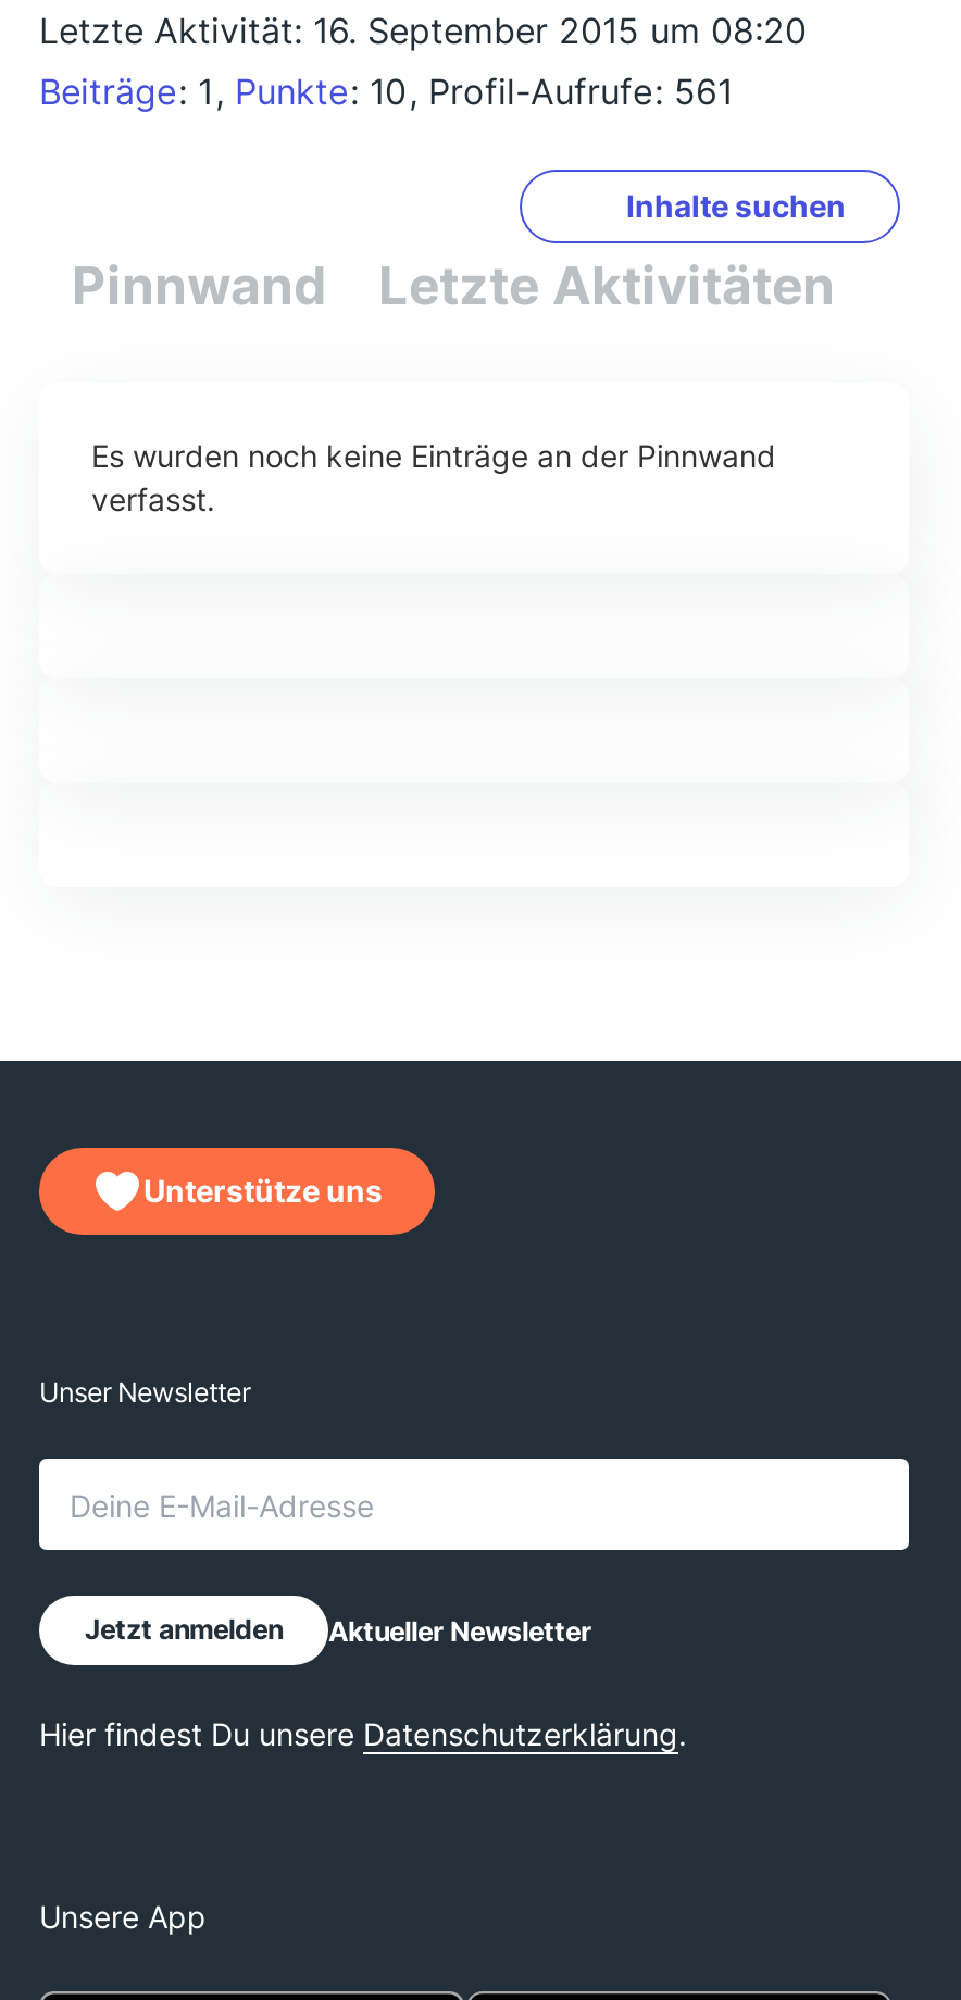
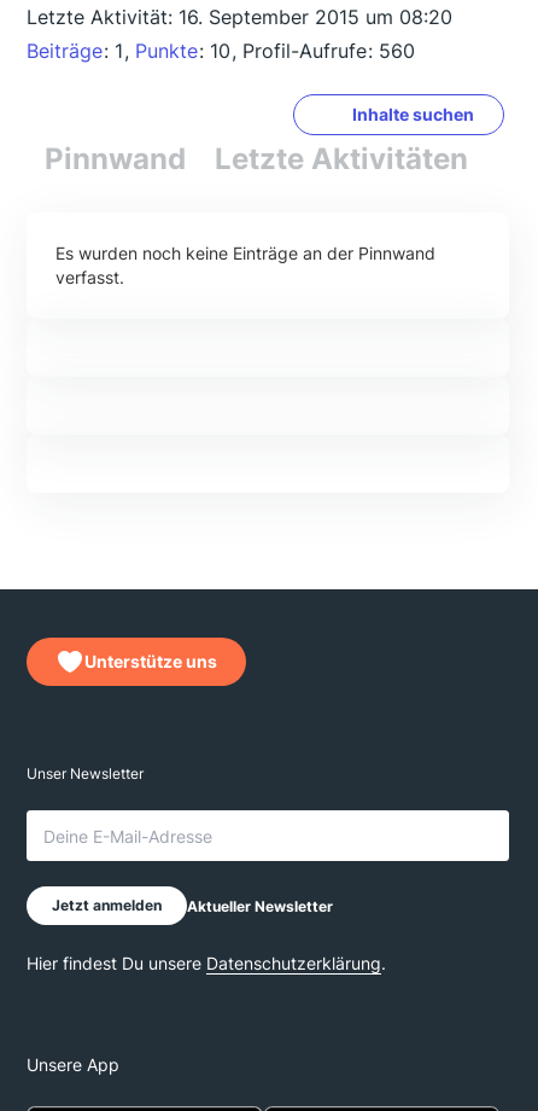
[39,70,733,113] Beiträge 1 Punkte 10 Profil-Aufrufe 561 -> [27,39,415,63] Beiträge 1 Punkte 10 Profil-Aufrufe 560

